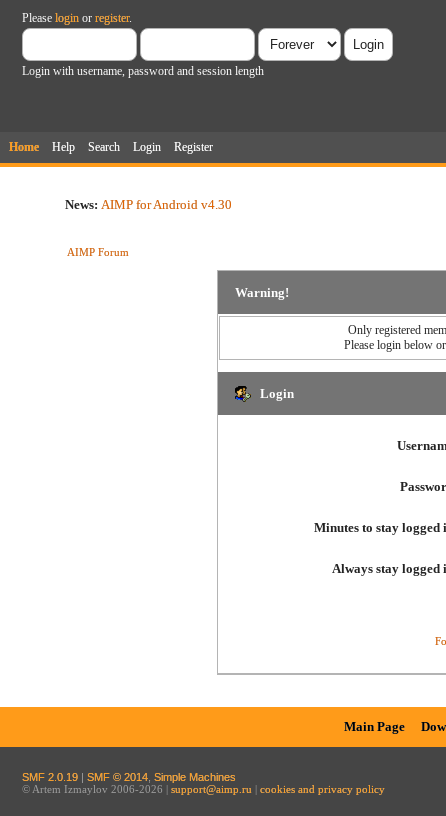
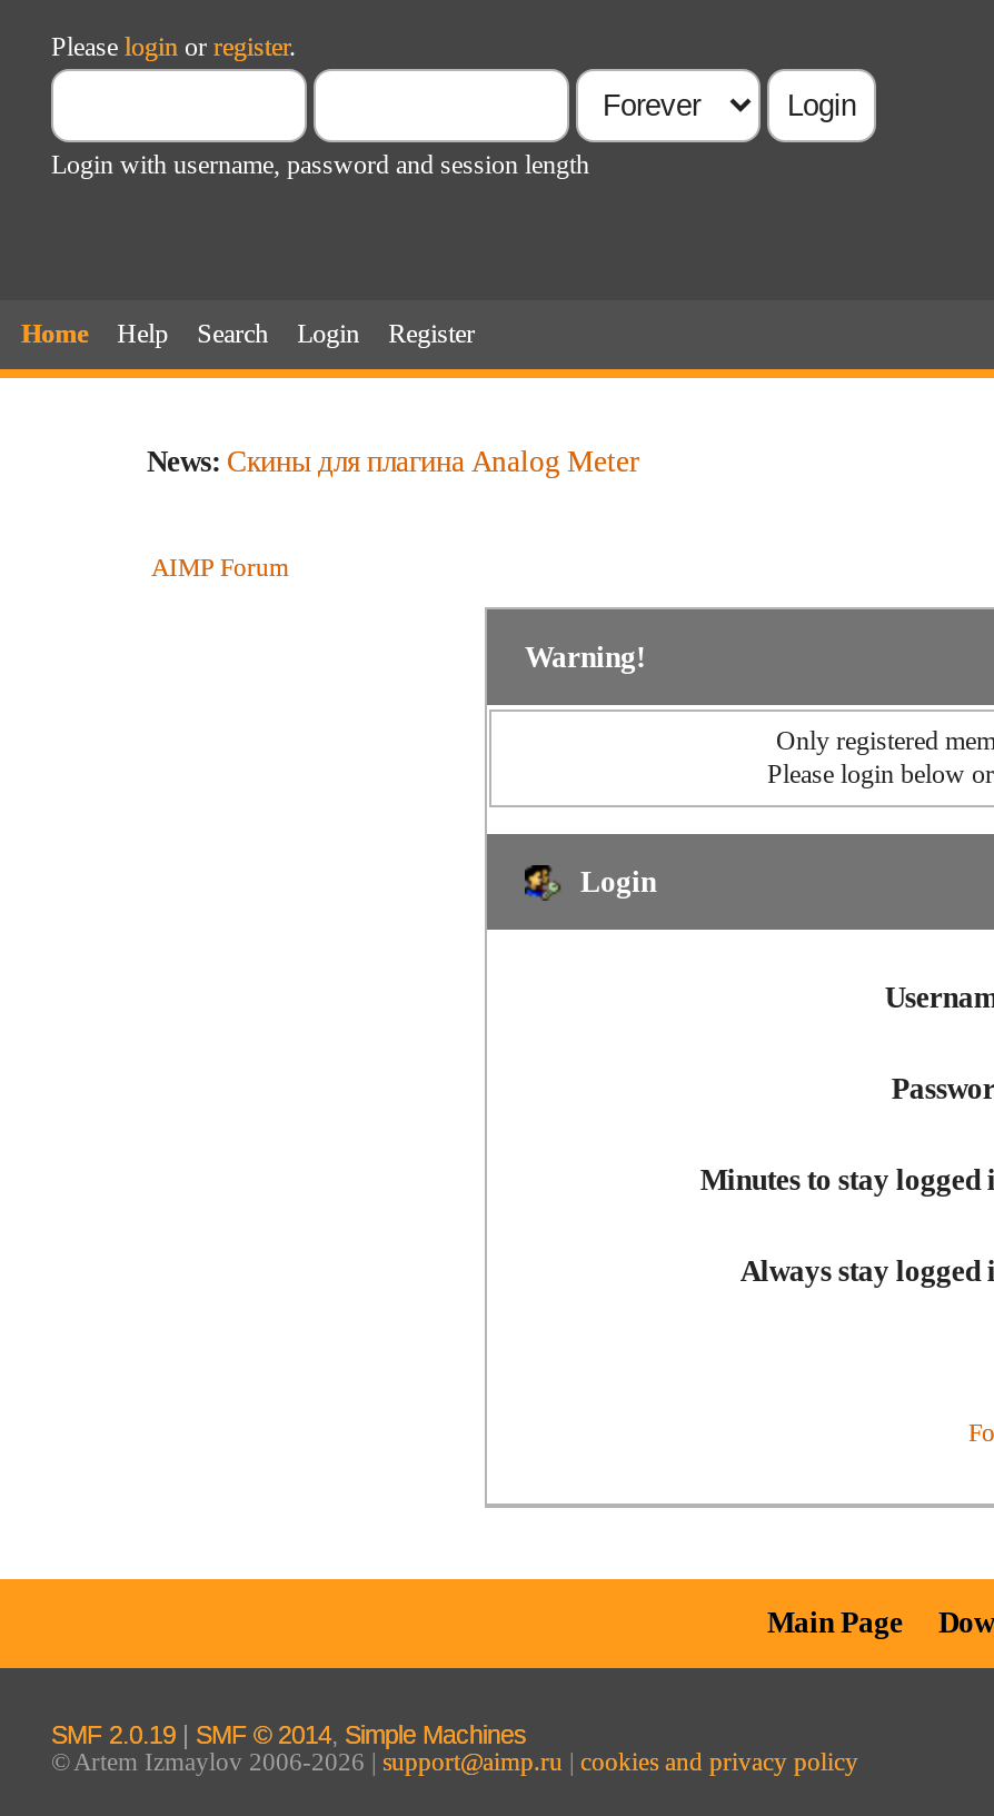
[65,197,232,212] News: AIMP for Android v4.30 -> [147,445,638,478] News: Скины для плагина Analog Meter

